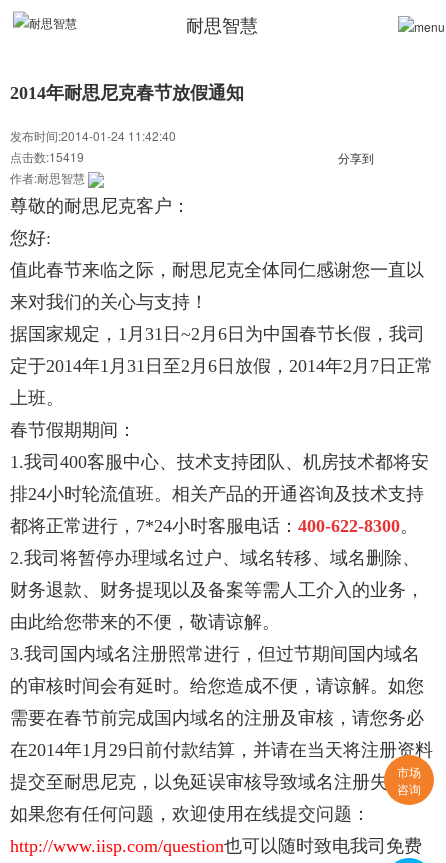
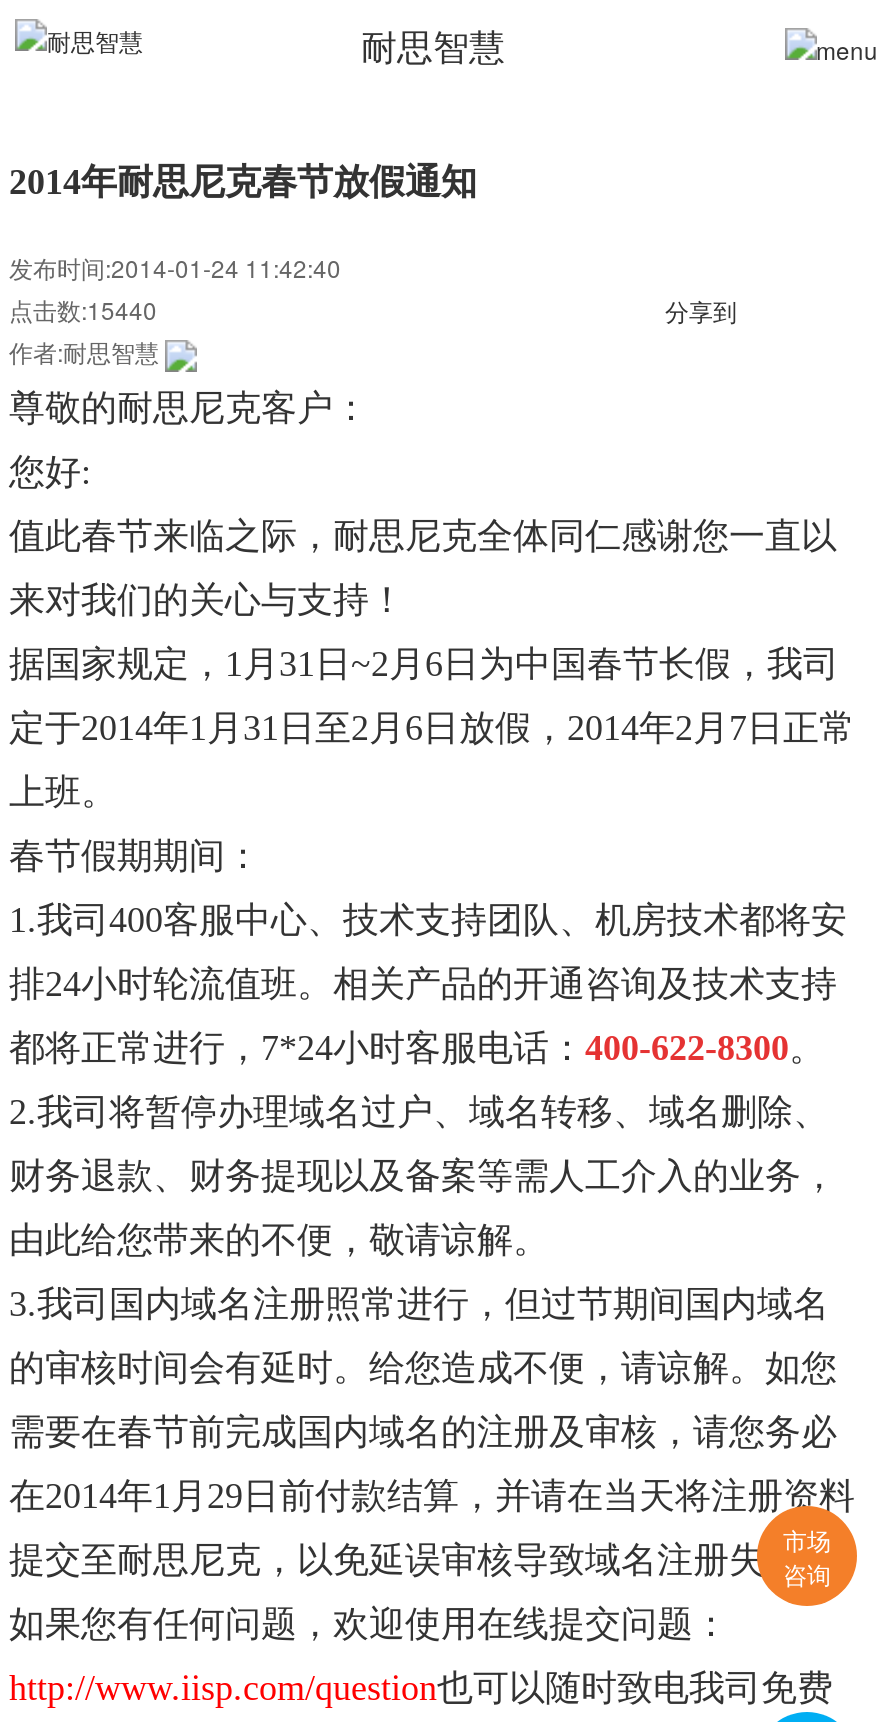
[10,148,84,165] 点击数:15419 -> [9,292,157,326] 点击数:15440

